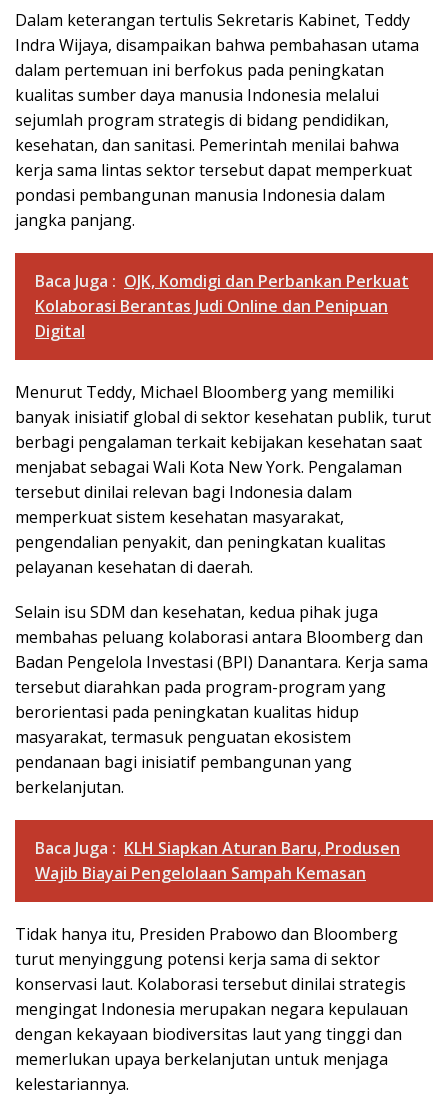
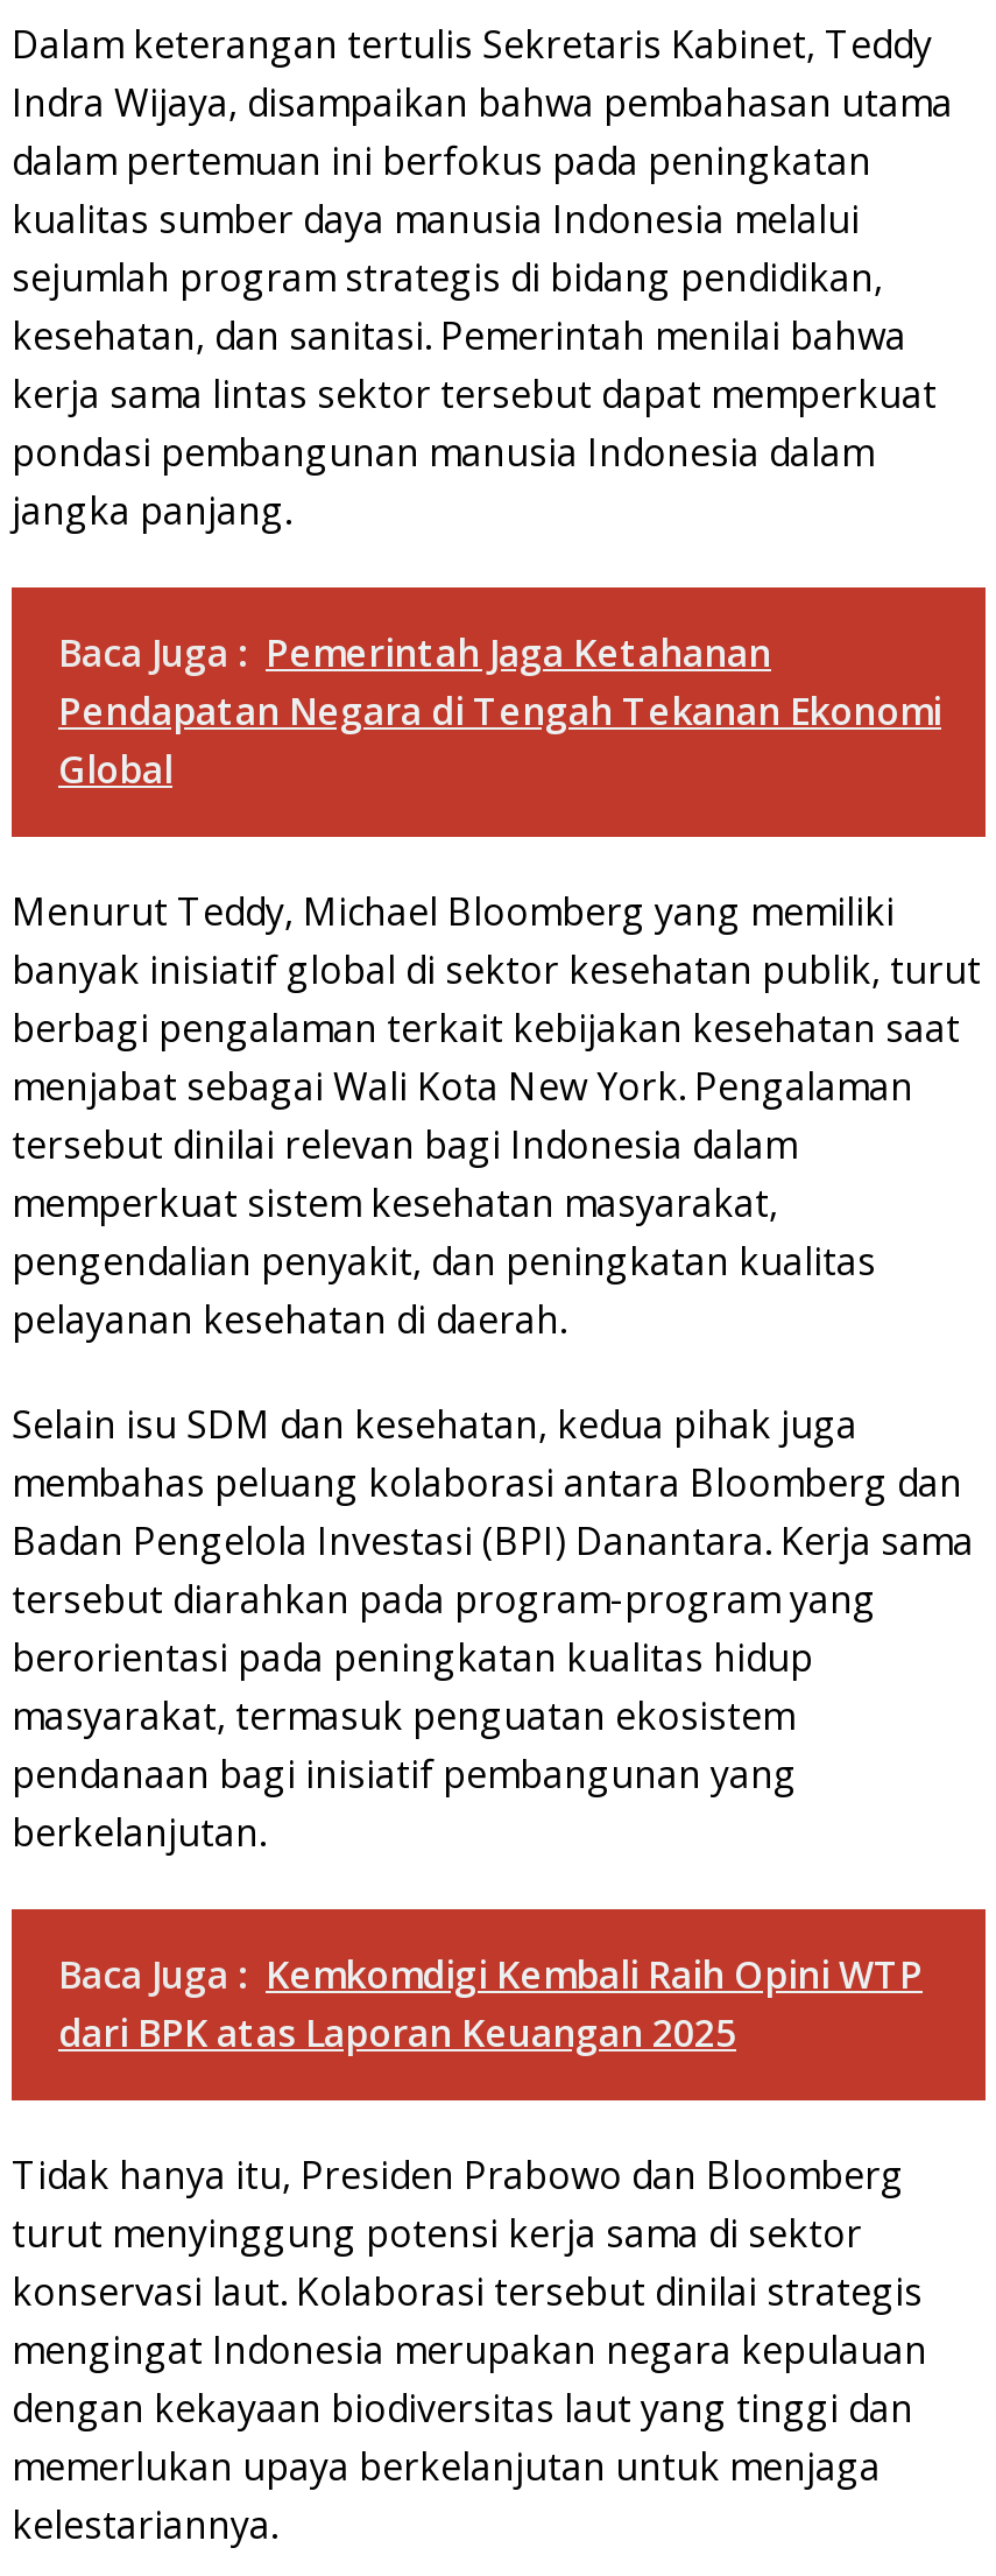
[35,270,409,342] Baca Juga : OJK, Komdigi dan Perbankan Perkuat | Kolaborasi Berantas Judi Online dan Penipuan | Digital -> [58,627,941,795] Baca Juga : Pemerintah Jaga Ketahanan | Pendapatan Negara di Tengah Tekanan Ekonomi | Global
[35,837,400,884] Baca Juga : KLH Siapkan Aturan Baru, Produsen | Wajib Biayai Pengelolaan Sampah Kemasan -> [58,1949,923,2059] Baca Juga : Kemkomdigi Kembali Raih Opini WTP | dari BPK atas Laporan Keuangan 2025

